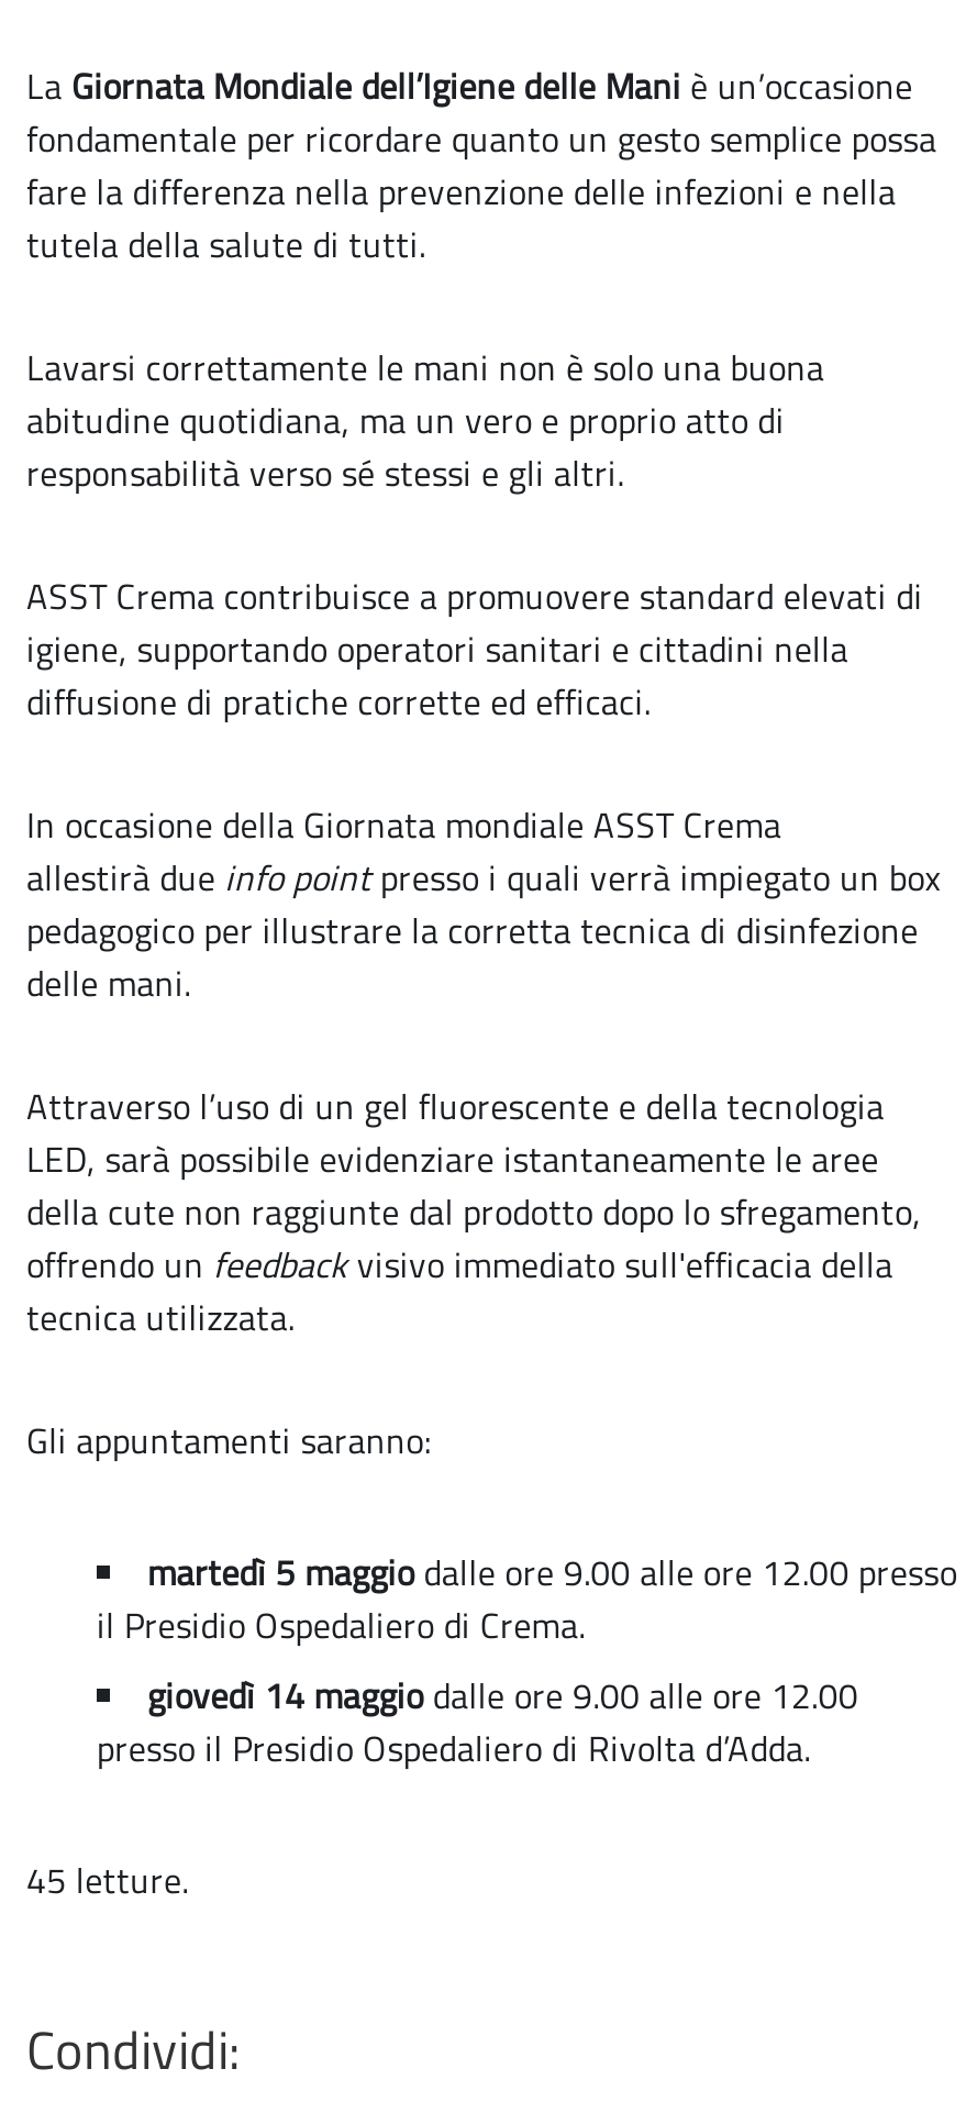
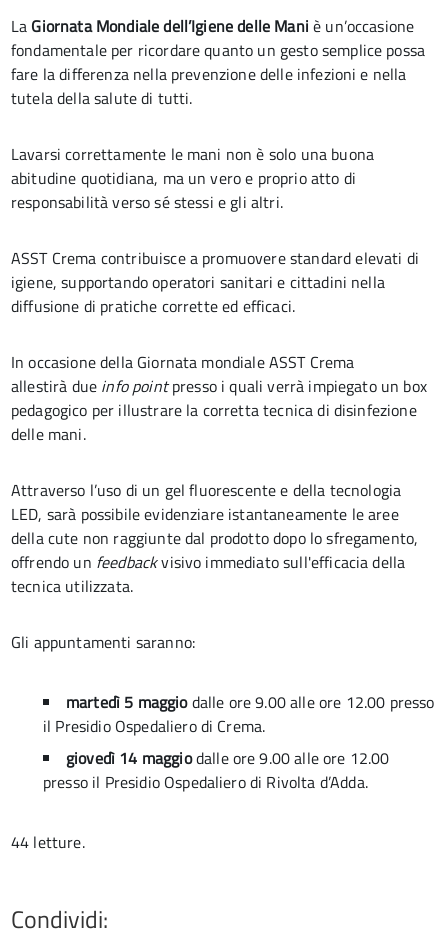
[26,1854,189,1907] 45 letture. -> [11,830,85,854] 44 letture.

